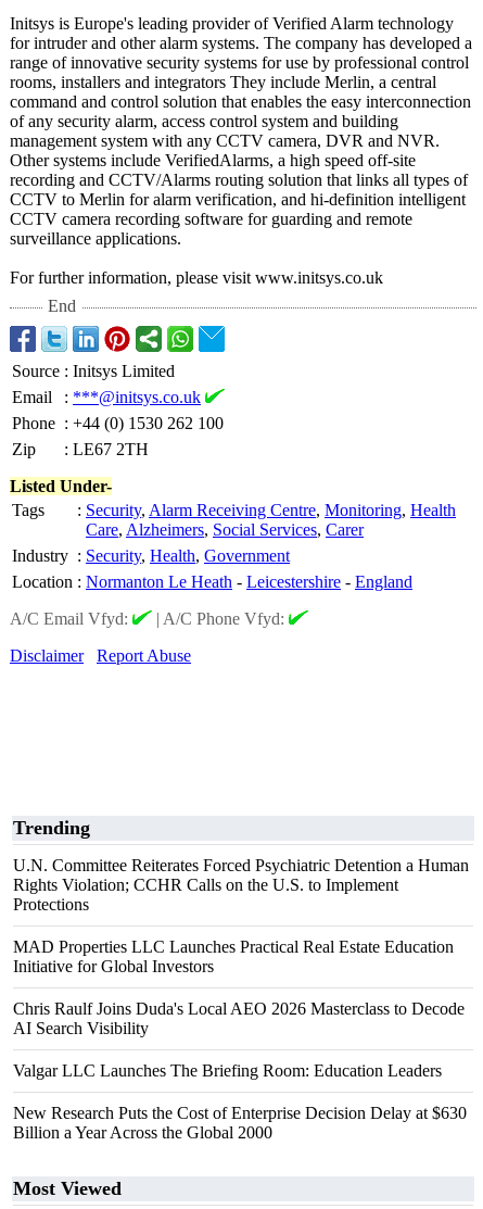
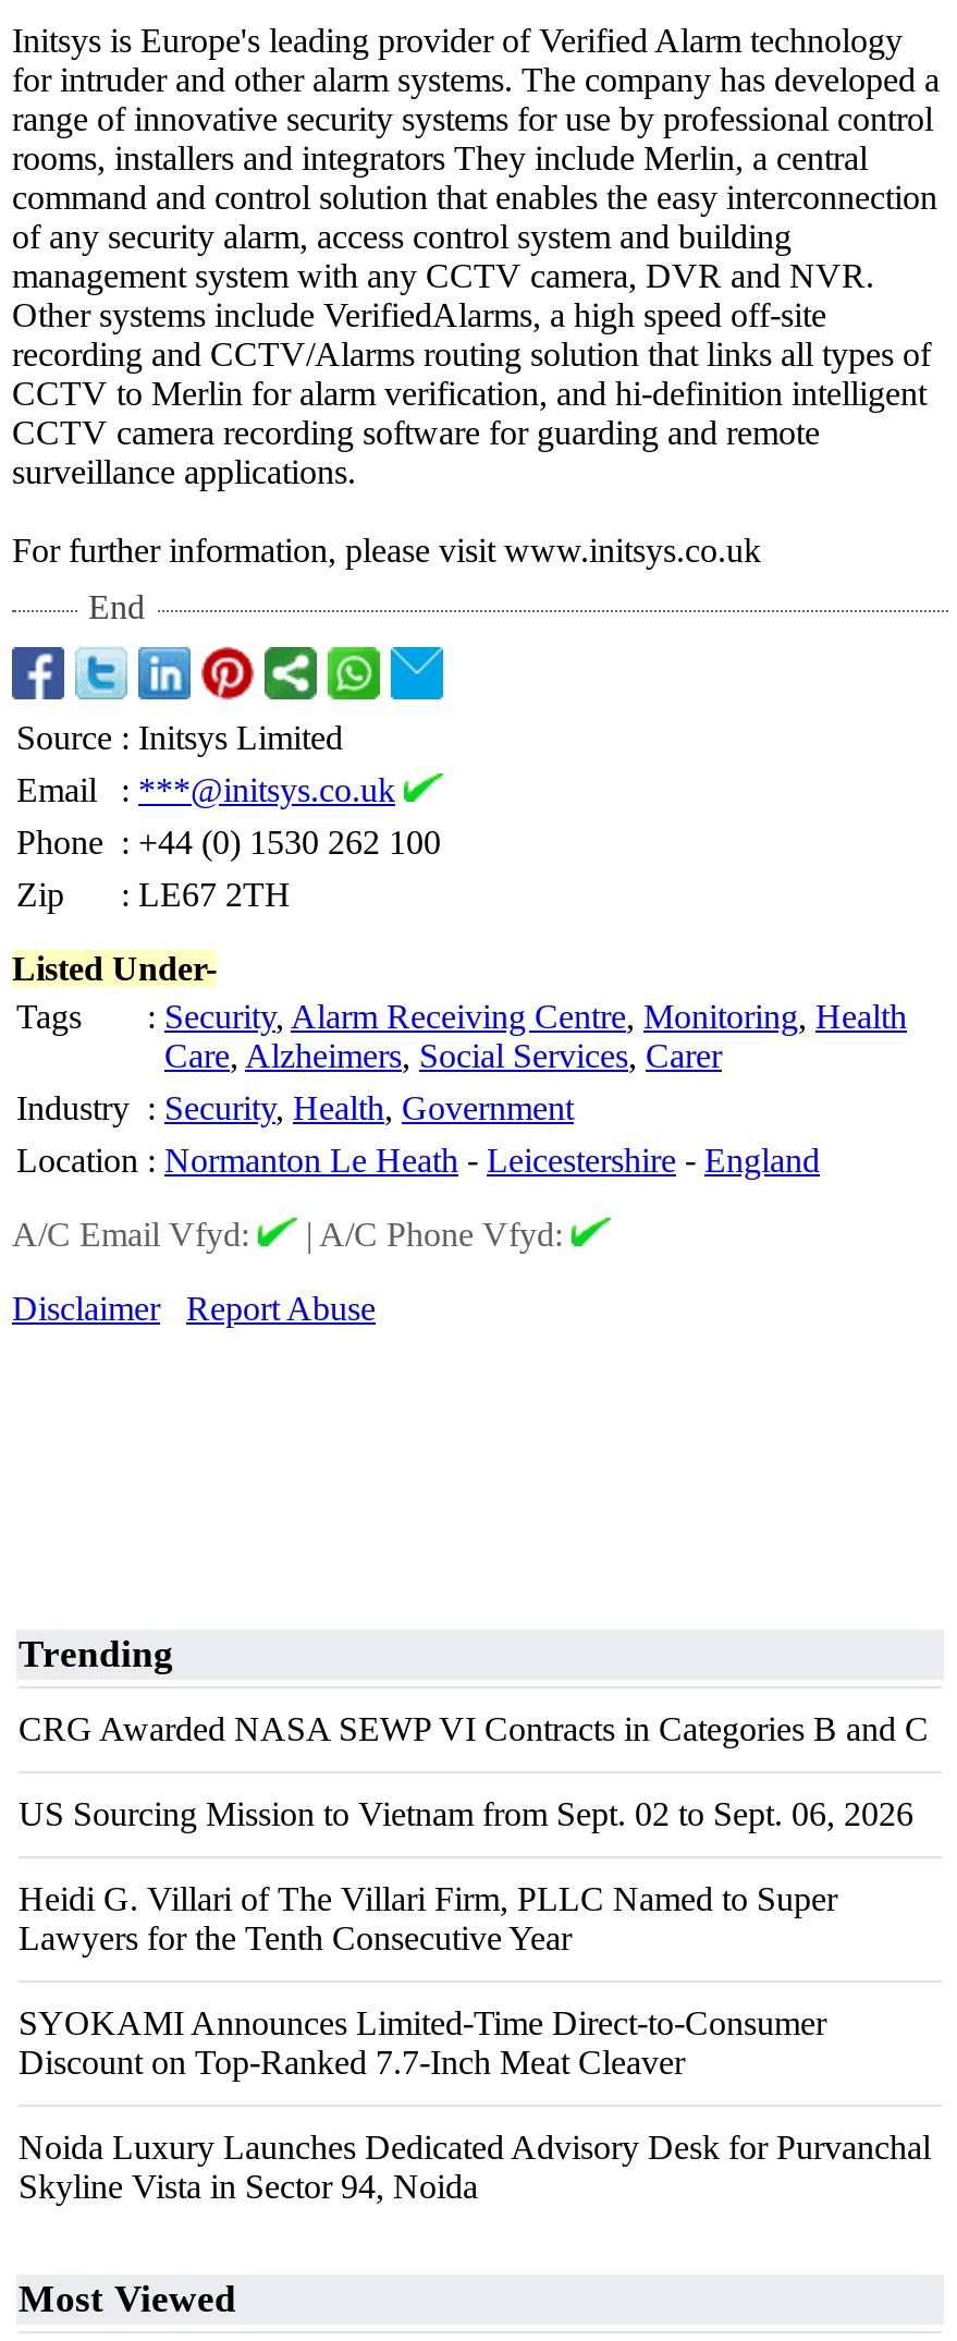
[13,856,469,914] U.N. Committee Reiterates Forced Psychiatric Detention a Human | Rights Violation; CCHR Calls on the U.S. to Implement | Protections -> [19,1710,929,1747] CRG Awarded NASA SEWP VI Contracts in Categories B and C
[13,937,454,975] MAD Properties LLC Launches Practical Real Estate Education | Initiative for Global Investors -> [19,1795,913,1832] US Sourcing Mission to Vietnam from Sept. 02 to Sept. 06, 2026
[13,999,465,1037] Chris Raulf Joins Duda's Local AEO 2026 Masterclass to Decode | AI Search Visibility -> [19,1880,837,1956] Heidi G. Villari of The Villari Firm, PLLC Named to Super | Lawyers for the Tenth Consecutive Year
[13,1061,442,1080] Valgar LLC Launches The Briefing Room: Education Leaders -> [19,2004,826,2081] SYOKAMI Announces Limited-Time Direct-to-Consumer | Discount on Top-Ranked 7.7-Inch Meat Cleaver
[13,1104,467,1142] New Research Puts the Cost of Enterprise Decision Delay at $630 | Billion a Year Across the Global 2000 -> [19,2129,931,2205] Noida Luxury Launches Dedicated Advisory Desk for Purvanchal | Skyline Vista in Sector 94, Noida

